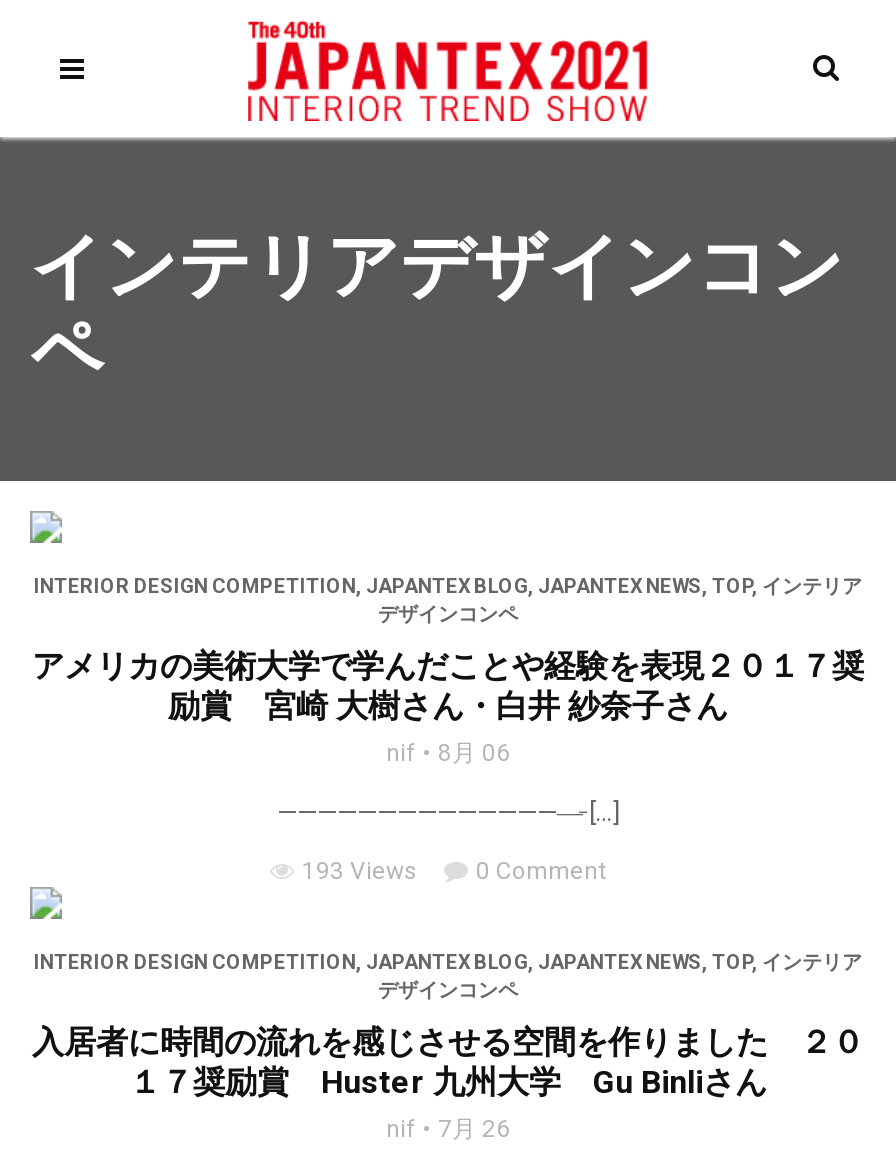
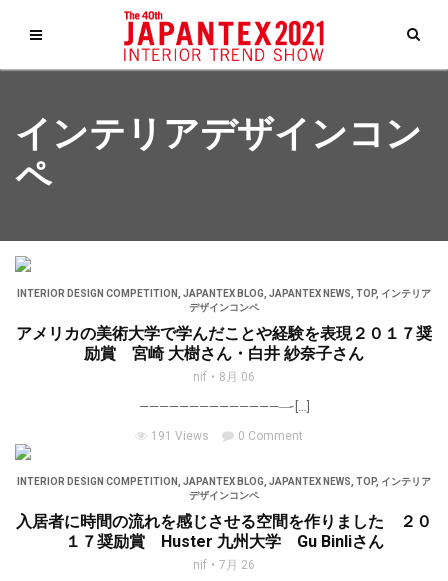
[302,857,418,885] 193 Views -> [151,429,209,443] 191 Views

